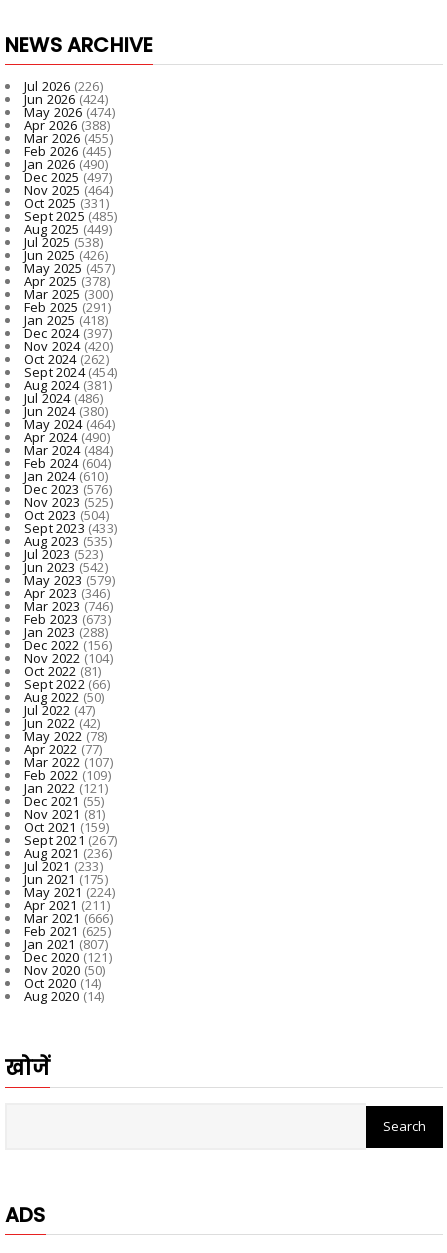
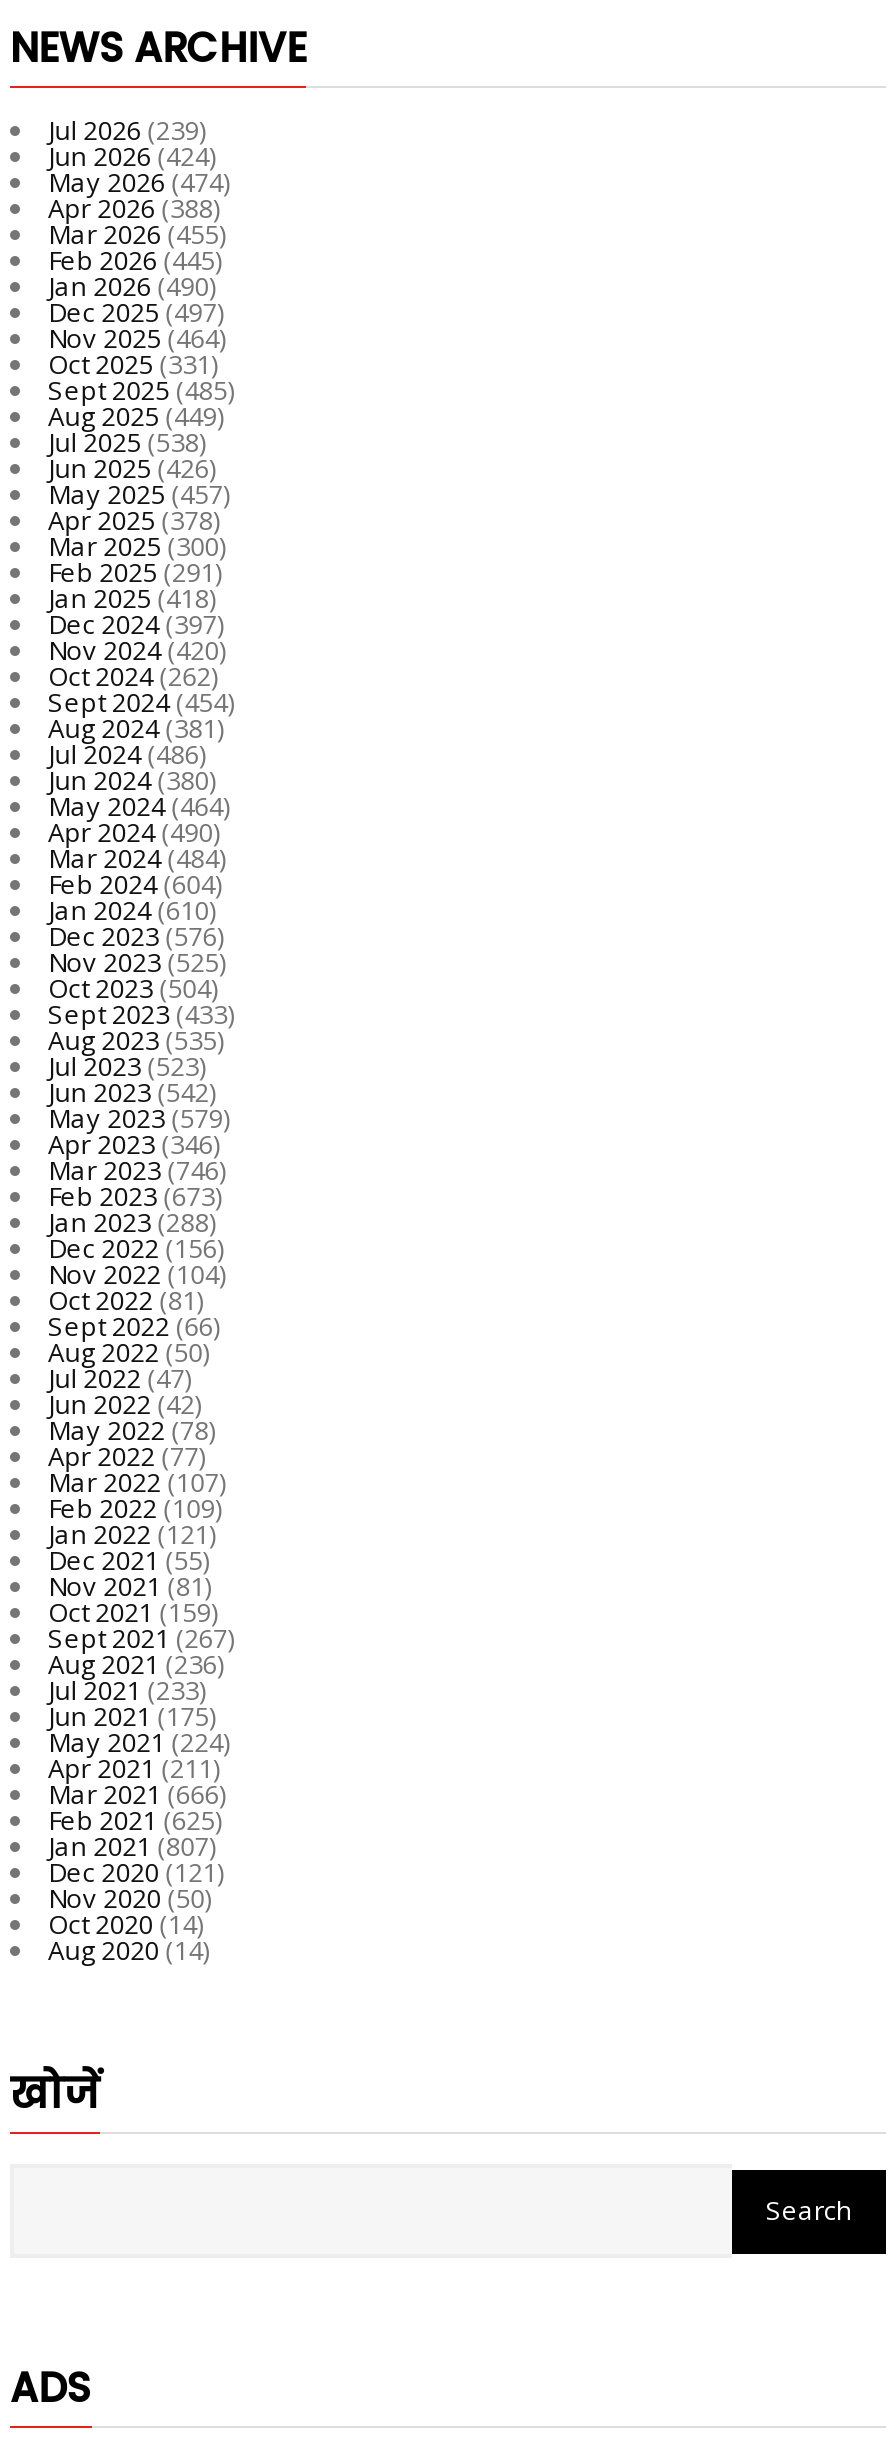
[24,77,103,95] Jul 2026 (226) -> [48,111,206,147] Jul 2026 (239)

